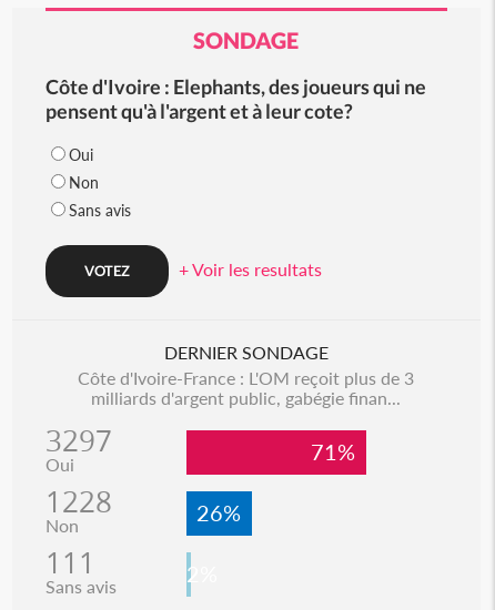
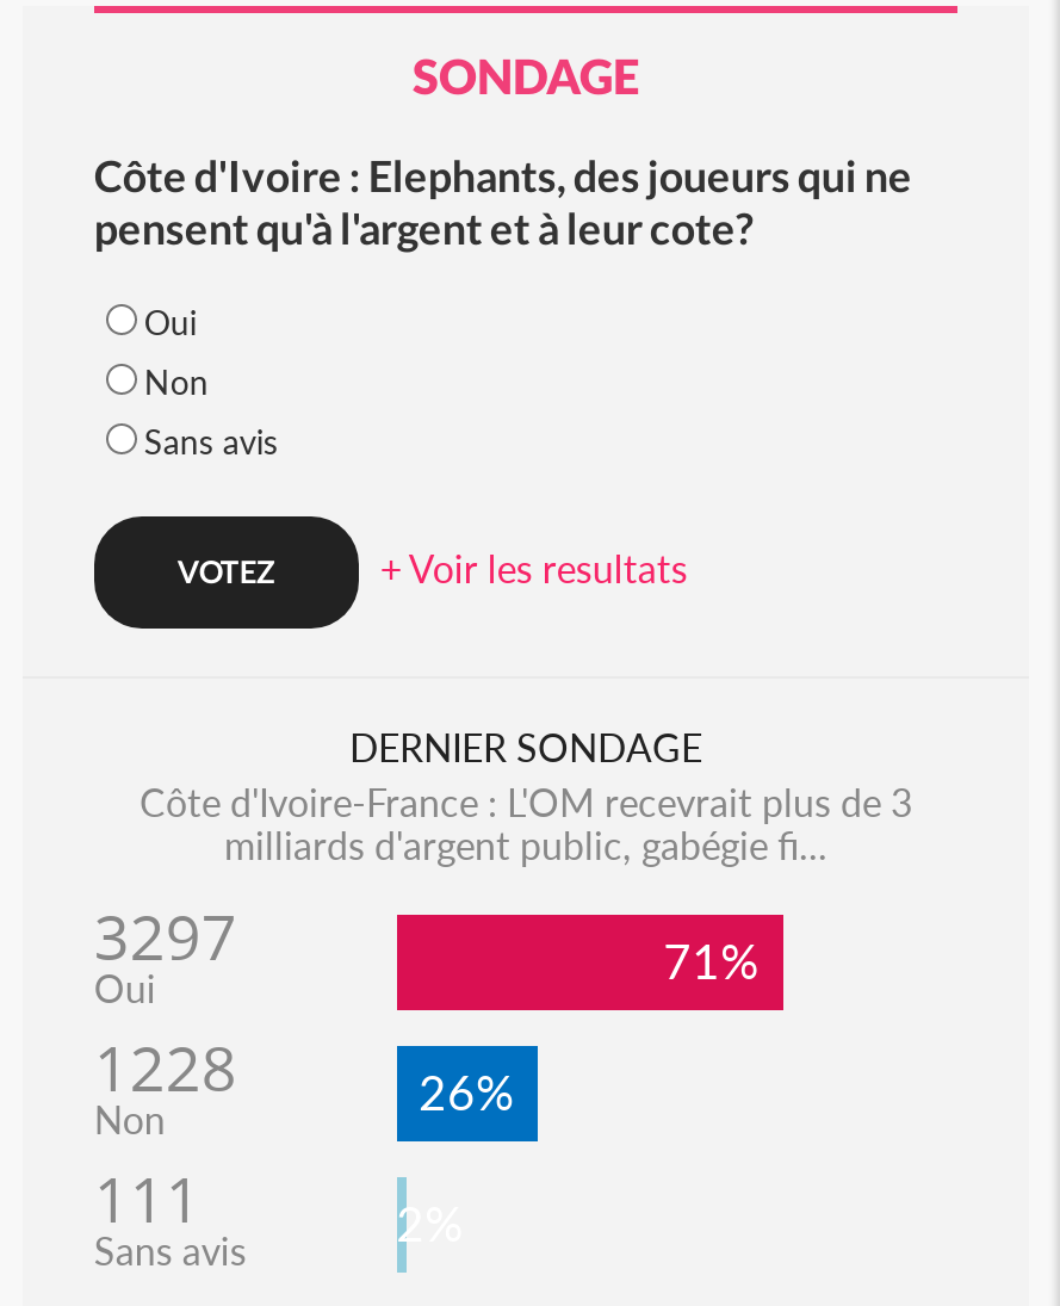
[78,367,415,388] Côte d'Ivoire-France : L'OM reçoit plus de 3 -> [140,779,912,824] Côte d'Ivoire-France : L'OM recevrait plus de 3
[92,387,401,408] milliards d'argent public, gabégie finan... -> [224,822,827,867] milliards d'argent public, gabégie fi...

